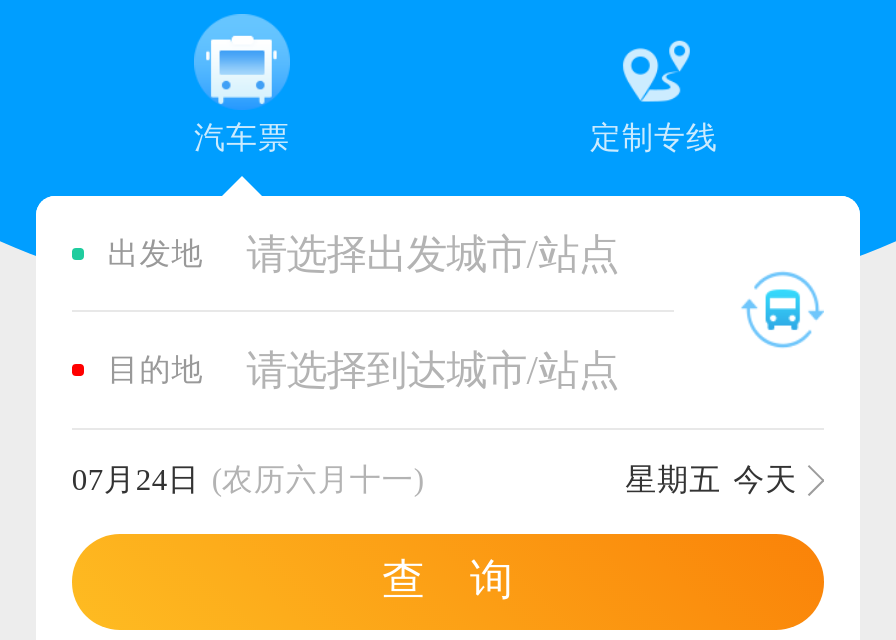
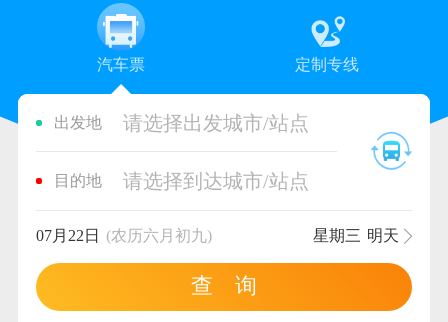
[72,463,424,497] 07月24日 (农历六月十一) -> [36,227,212,244] 07月22日 (农历六月初九)
[625,463,797,497] 星期五 今天 -> [313,227,399,244] 星期三 明天

